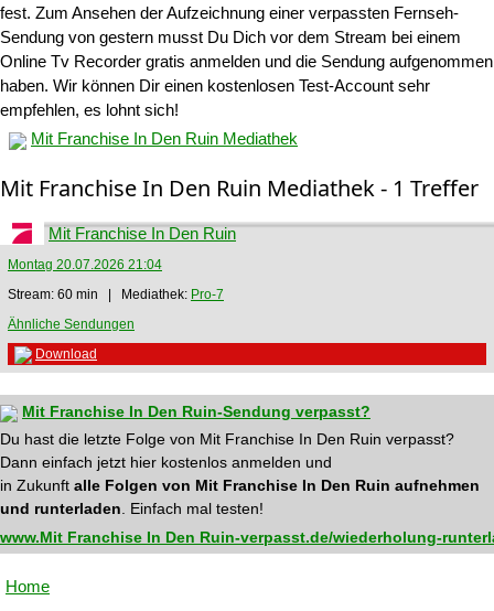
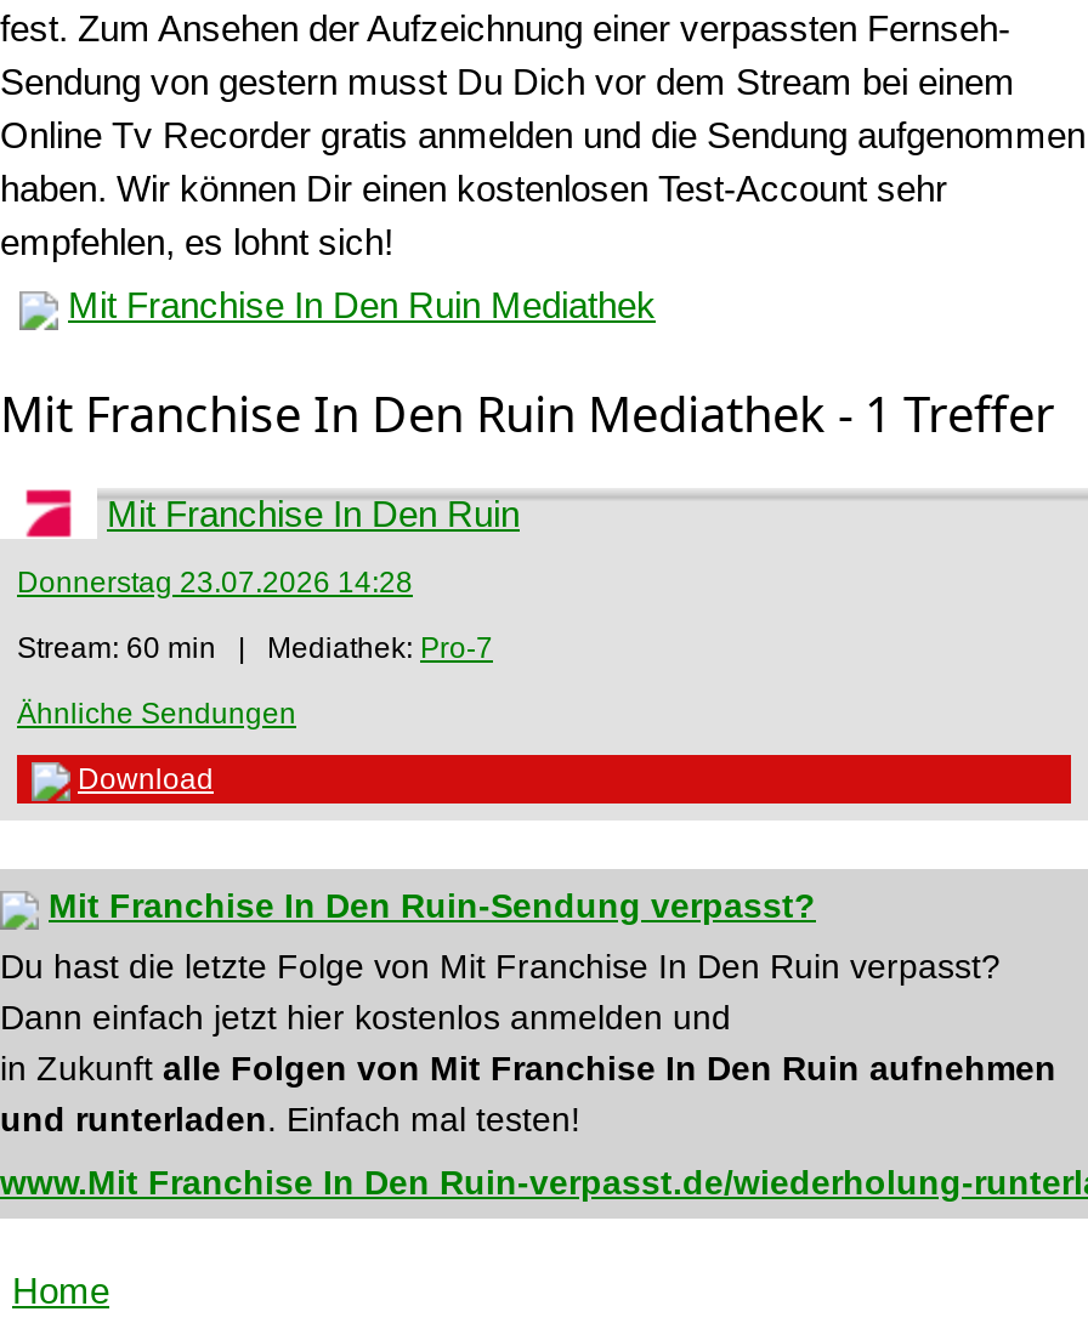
[8,257,162,272] Montag 20.07.2026 21:04 -> [17,566,413,600] Donnerstag 23.07.2026 14:28

